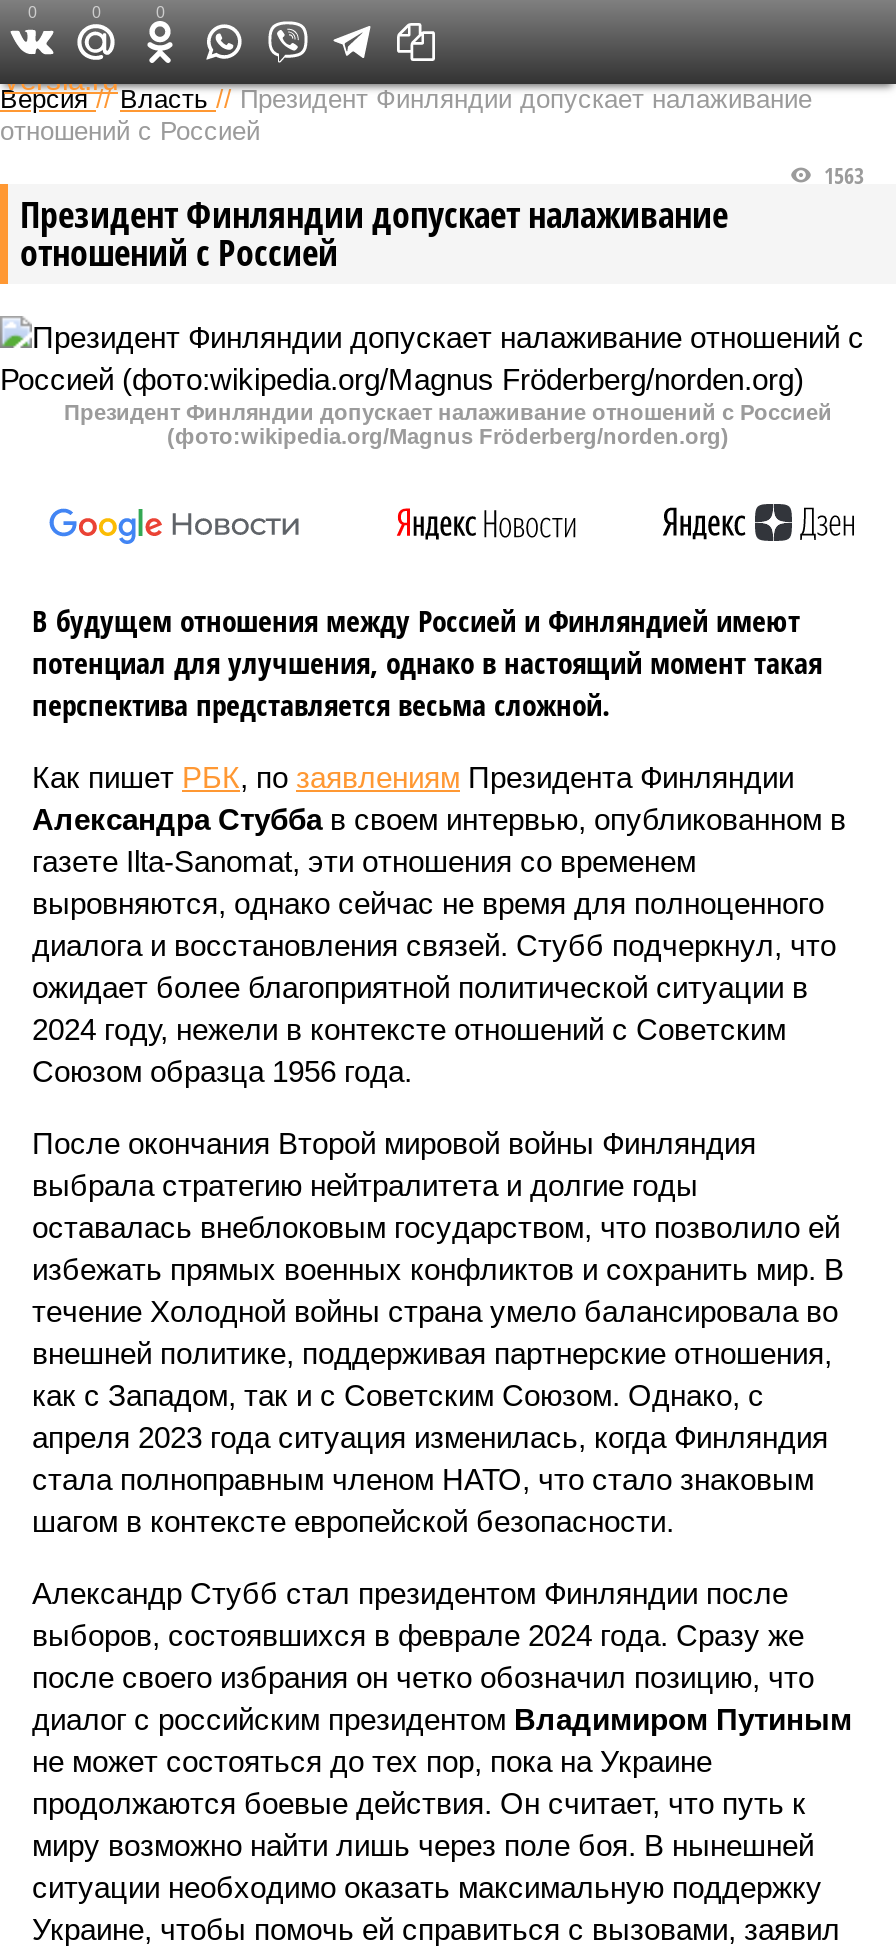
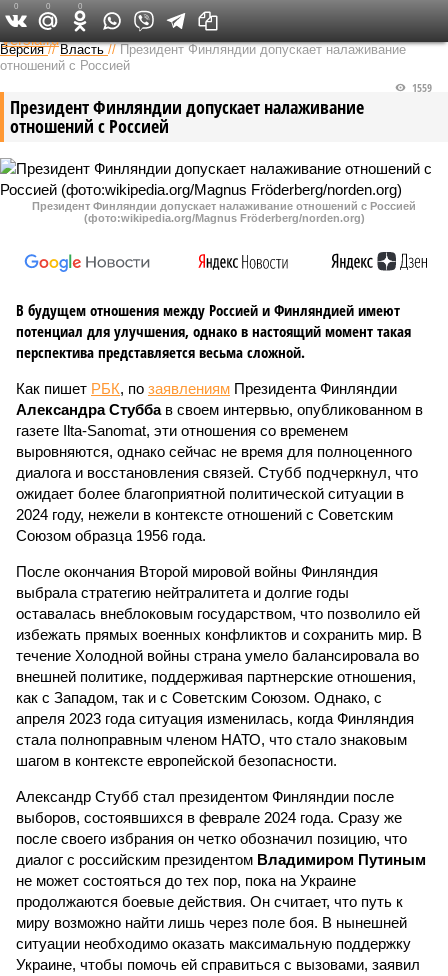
[818,160,864,190] 1563 -> [409,80,432,95] 1559

